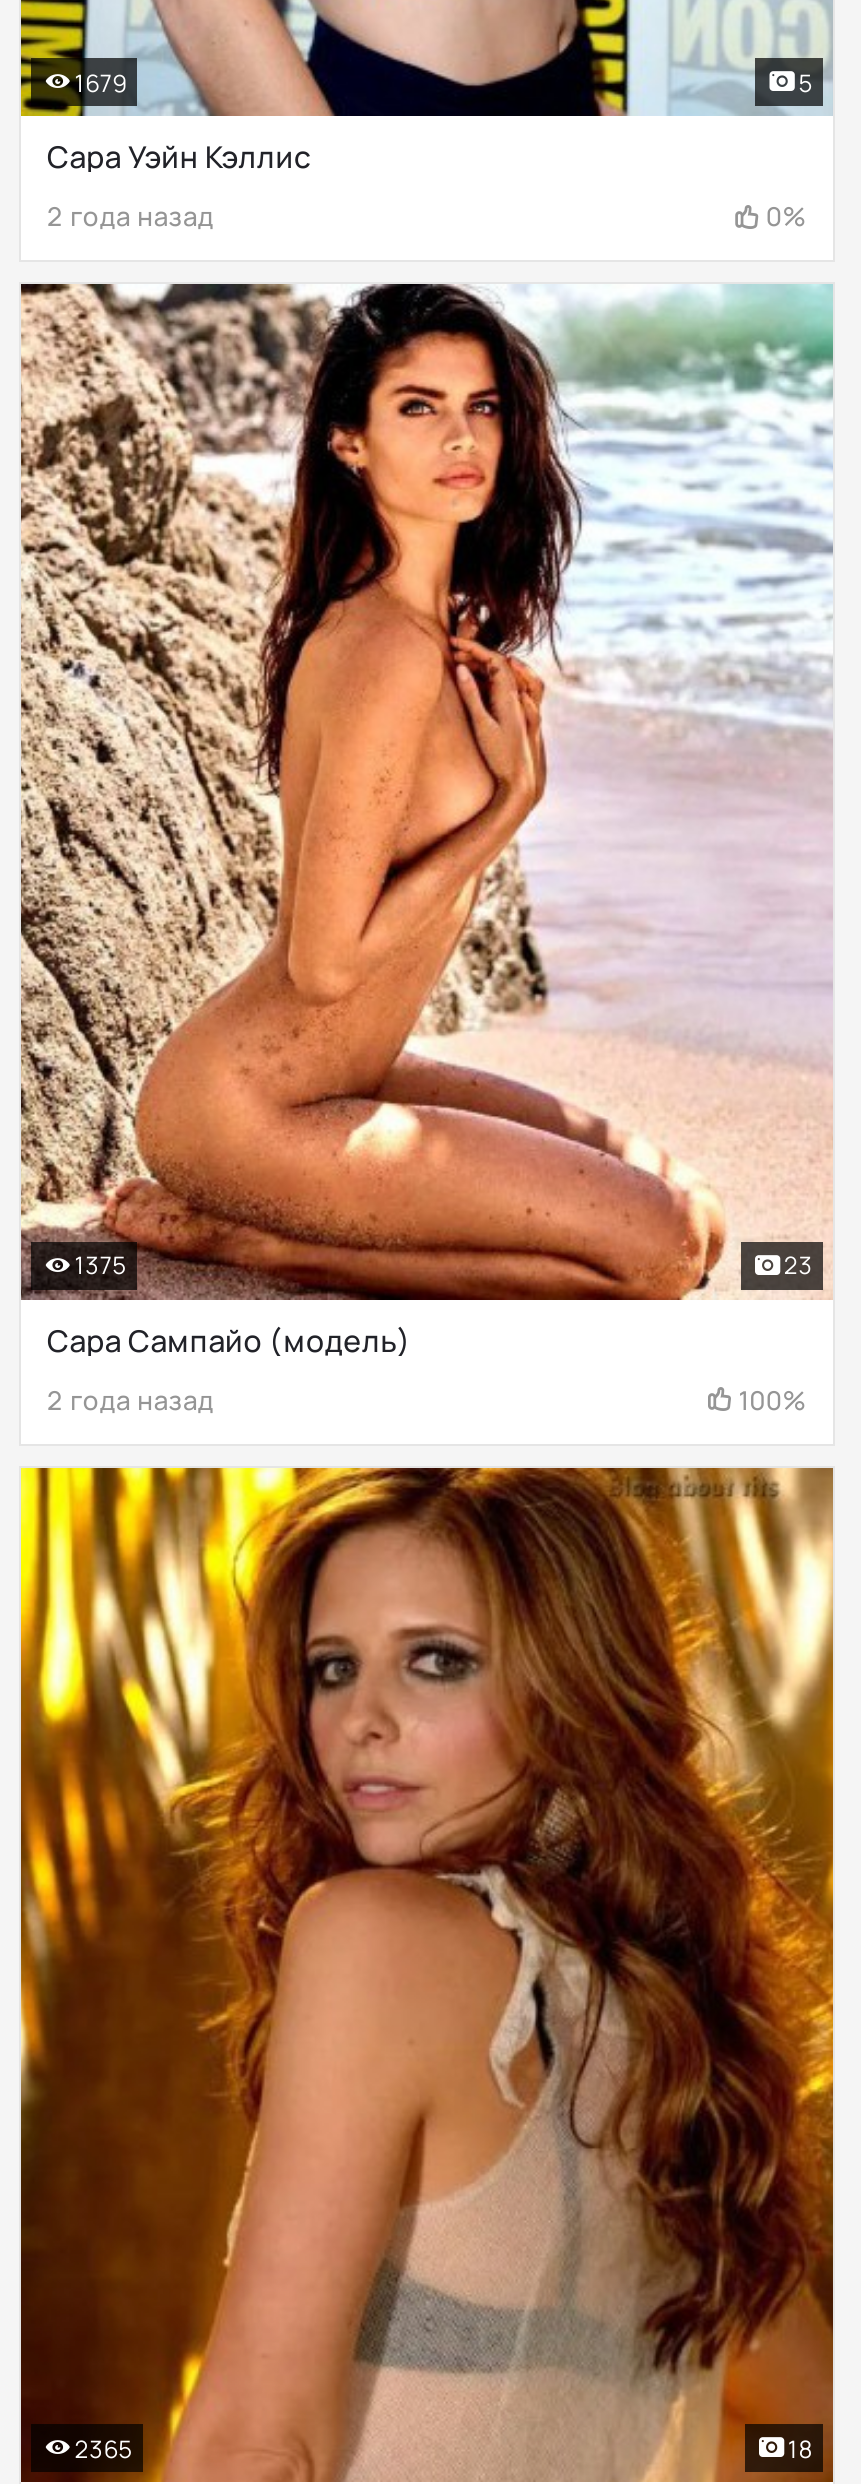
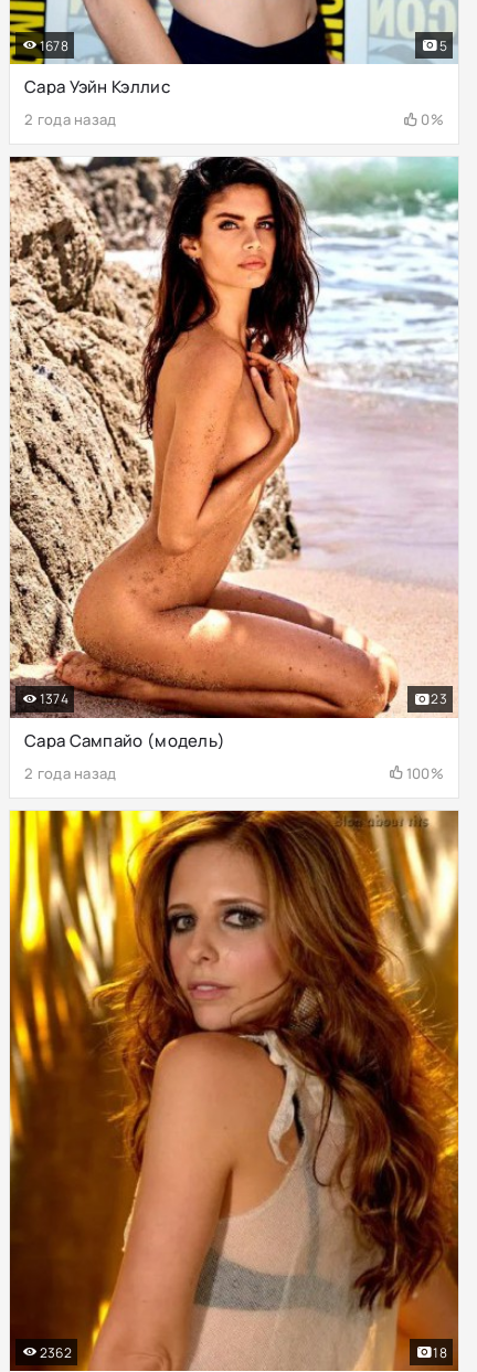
[75,65,127,99] 1679 -> [40,36,68,55] 1678
[75,1248,127,1282] 1375 -> [40,689,68,708] 1374
[75,2431,133,2465] 2365 -> [40,1343,72,1362] 2362

